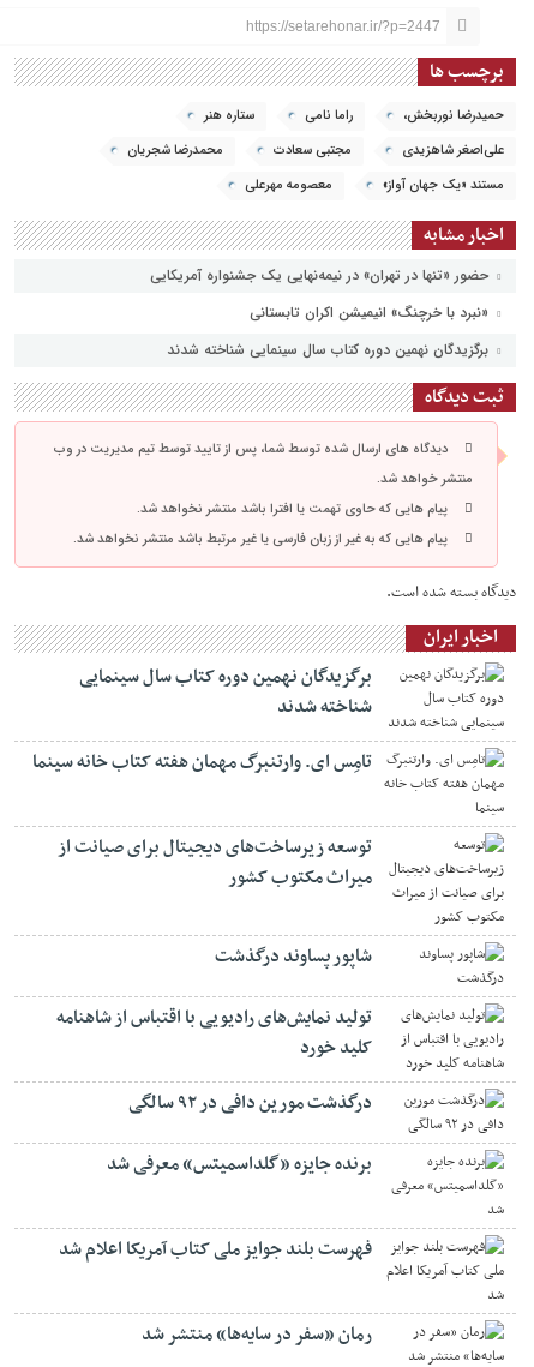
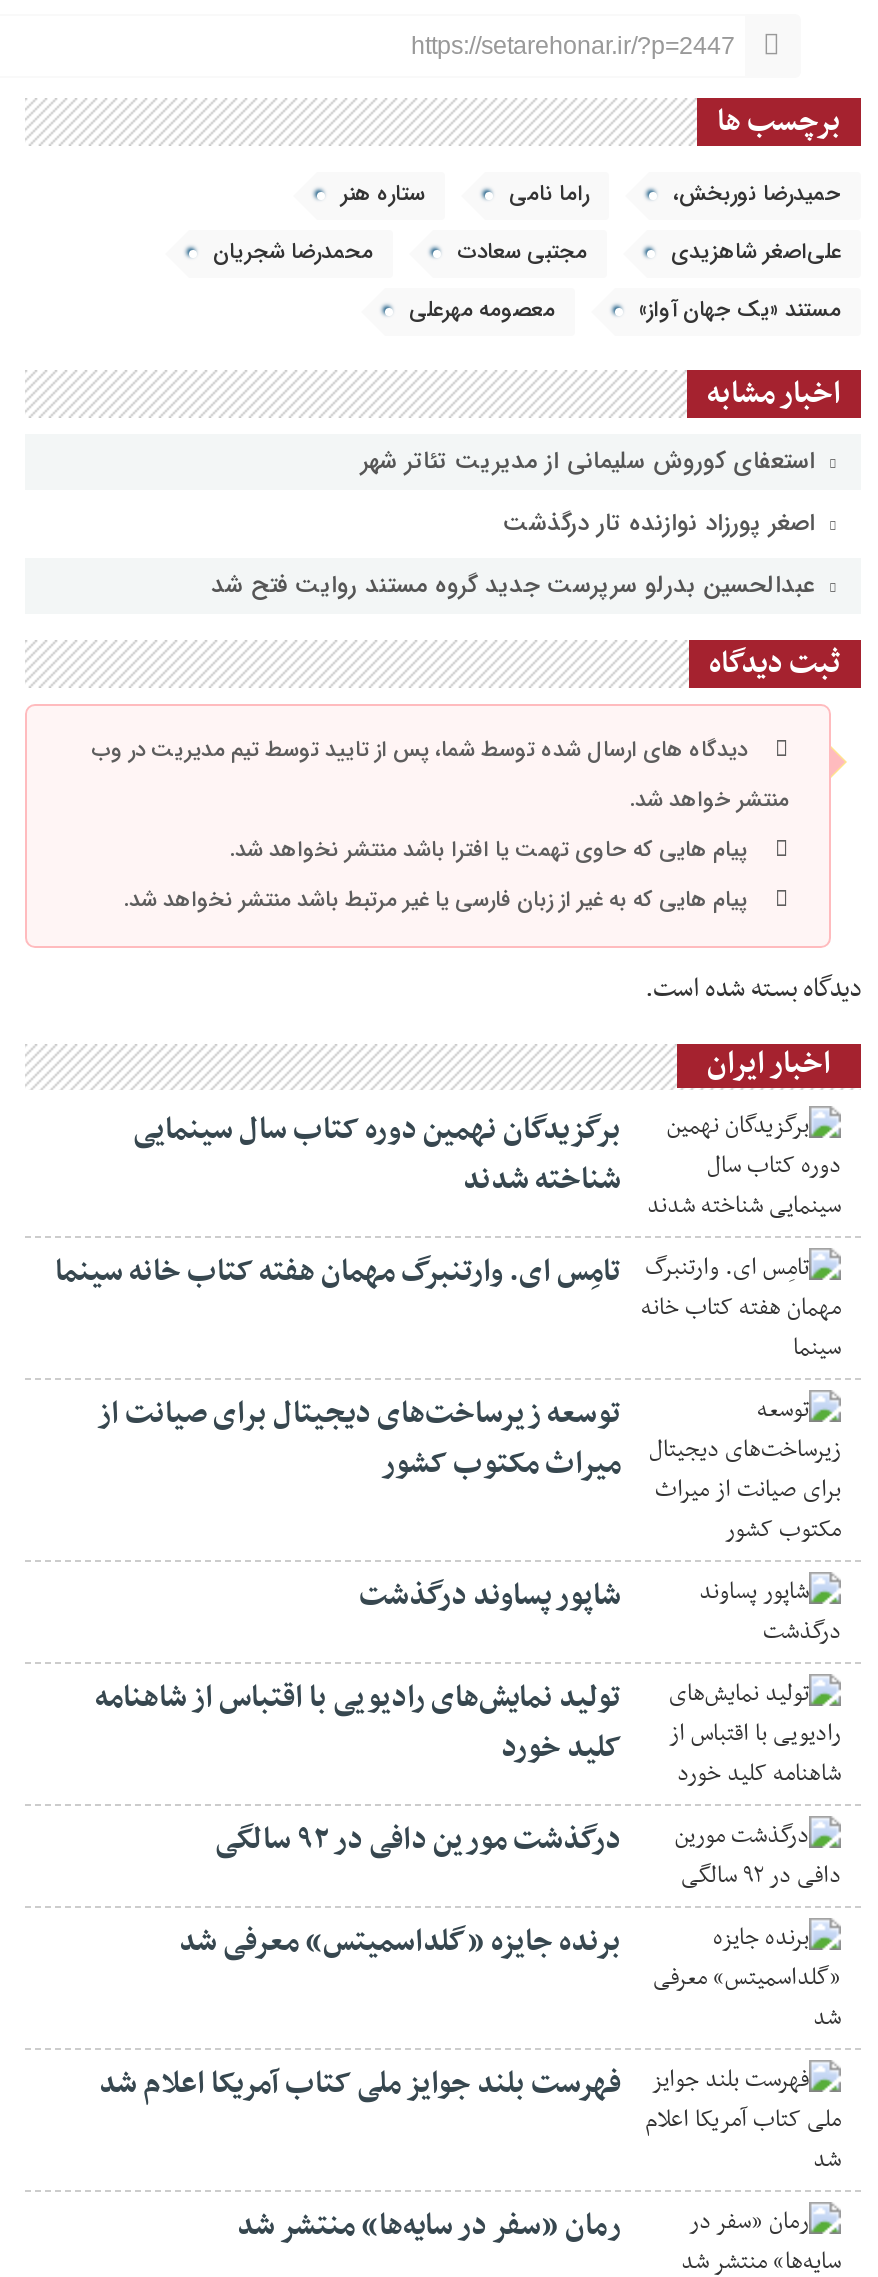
[150,264,493,286] حضور «تنها در تهران» در نیمه‌نهایی یک جشنواره آمریکایی -> [361,441,823,479] استعفای کوروش سلیمانی از مدیریت تئاتر شهر
[250,301,493,324] «نبرد با خرچنگ» انیمیشن اکران تابستانی -> [503,503,823,541] اصغر پورزاد نوازنده تار درگذشت
[167,338,493,361] برگزیدگان نهمین دوره کتاب سال سینمایی شناخته شدند -> [211,565,823,603] عبدالحسین بدرلو سرپرست جدید گروه مستند روایت فتح شد

